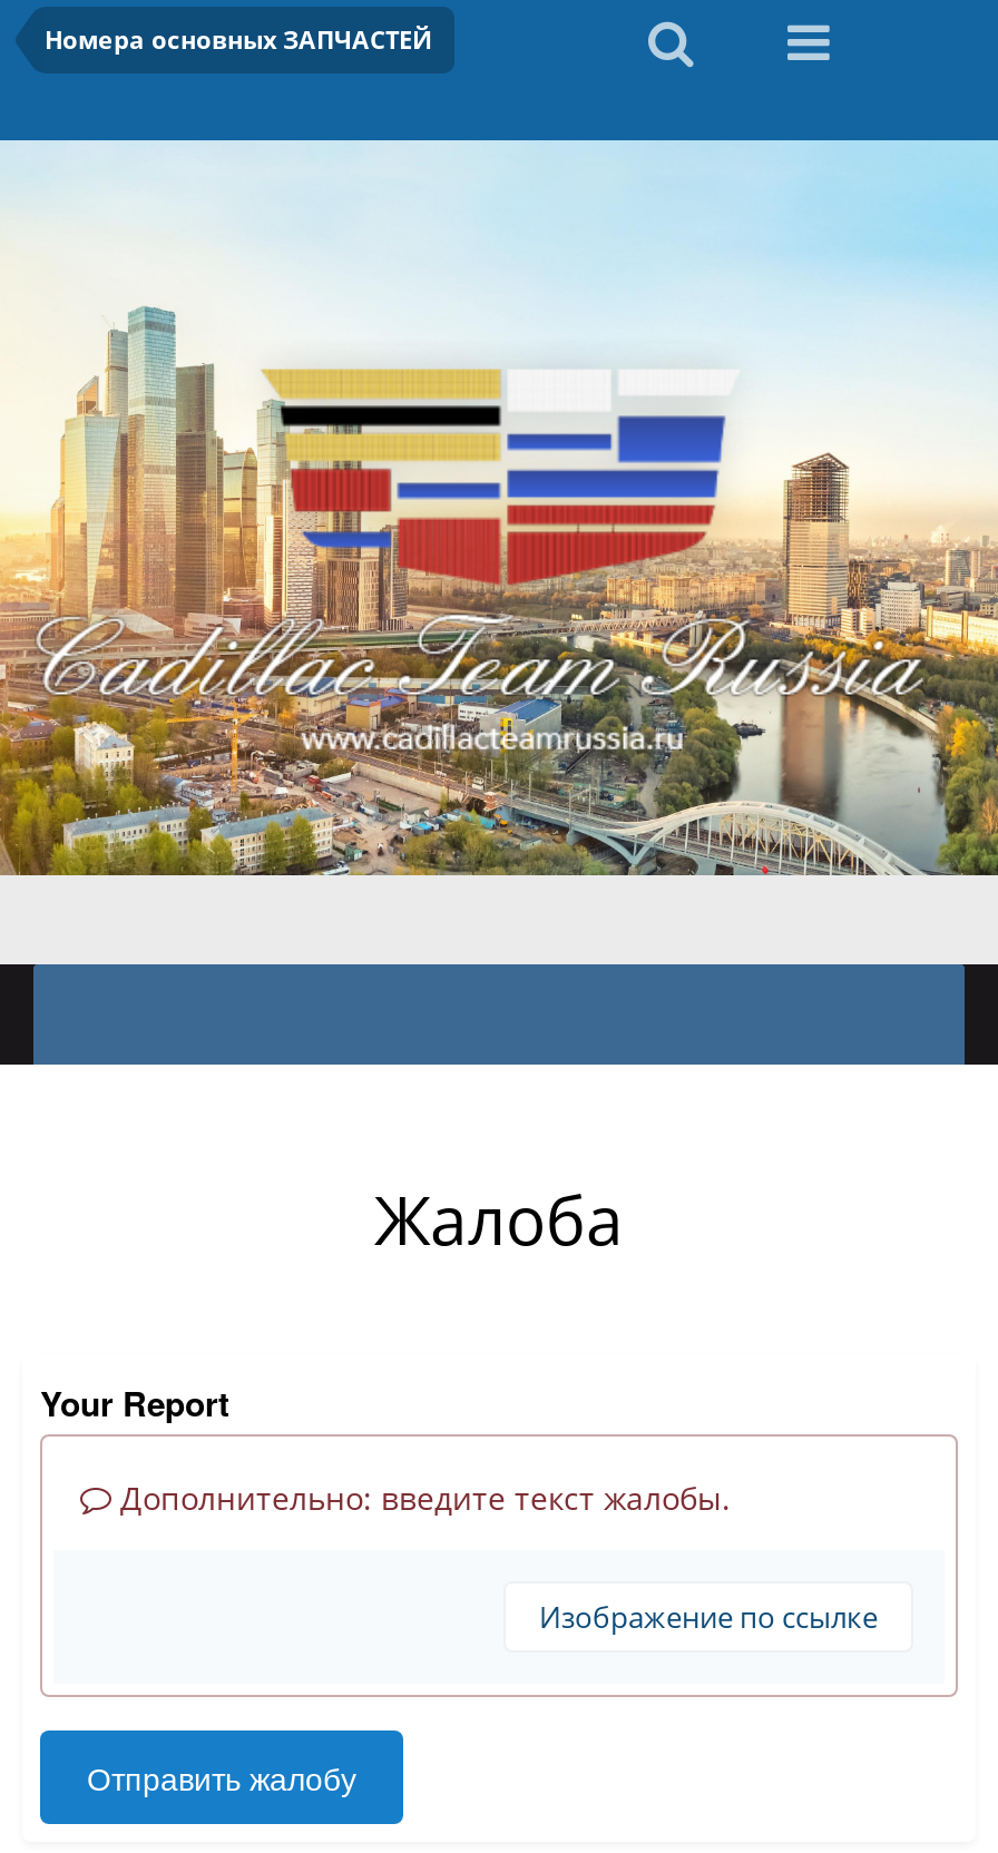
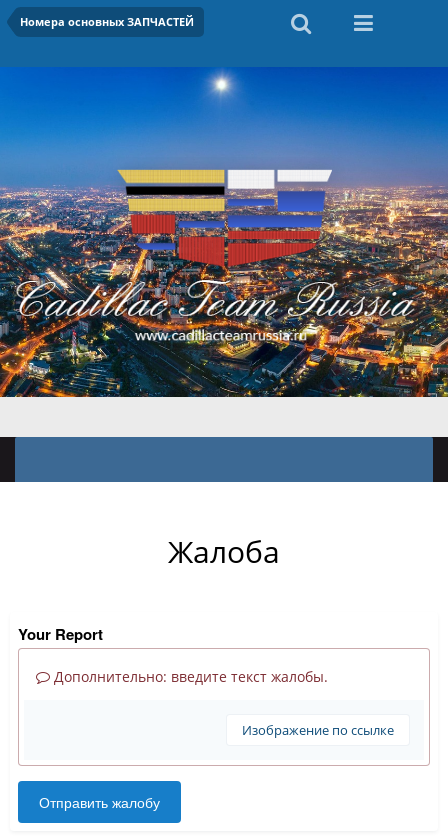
[7,138,991,878] [image] -> [3,67,445,398] [image]

